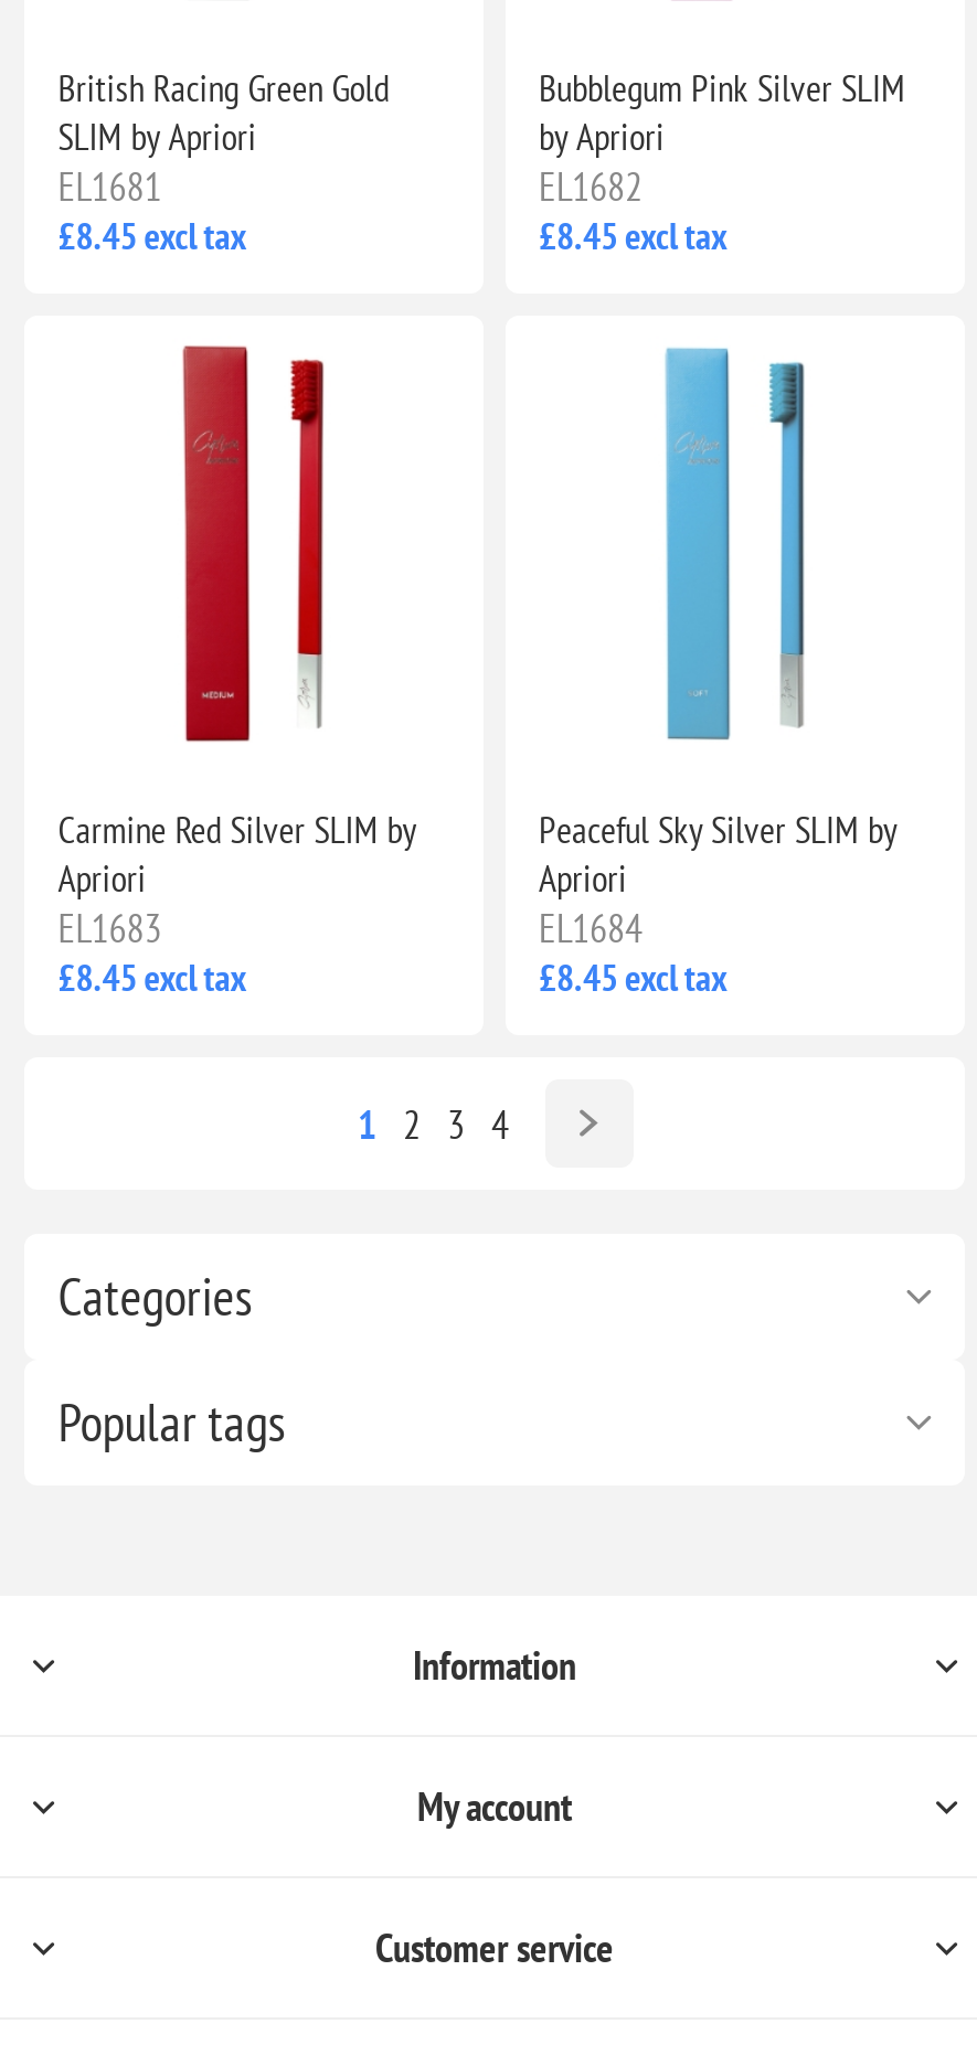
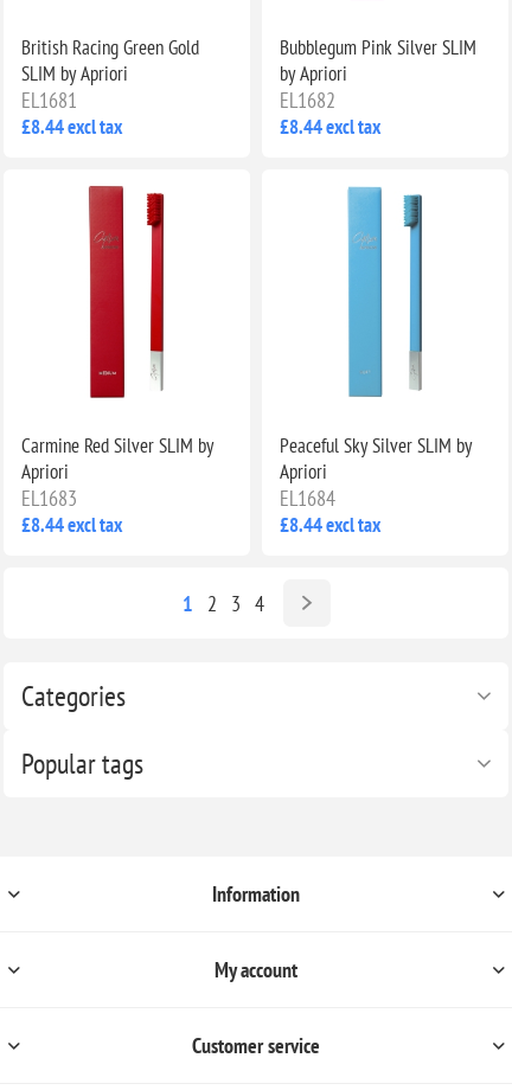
[58,211,246,260] £8.45 excl tax -> [22,113,122,139] £8.44 excl tax
[539,211,726,260] £8.45 excl tax -> [280,113,380,139] £8.44 excl tax
[58,954,246,1003] £8.45 excl tax -> [22,512,122,538] £8.44 excl tax
[539,954,726,1003] £8.45 excl tax -> [280,512,380,538] £8.44 excl tax

